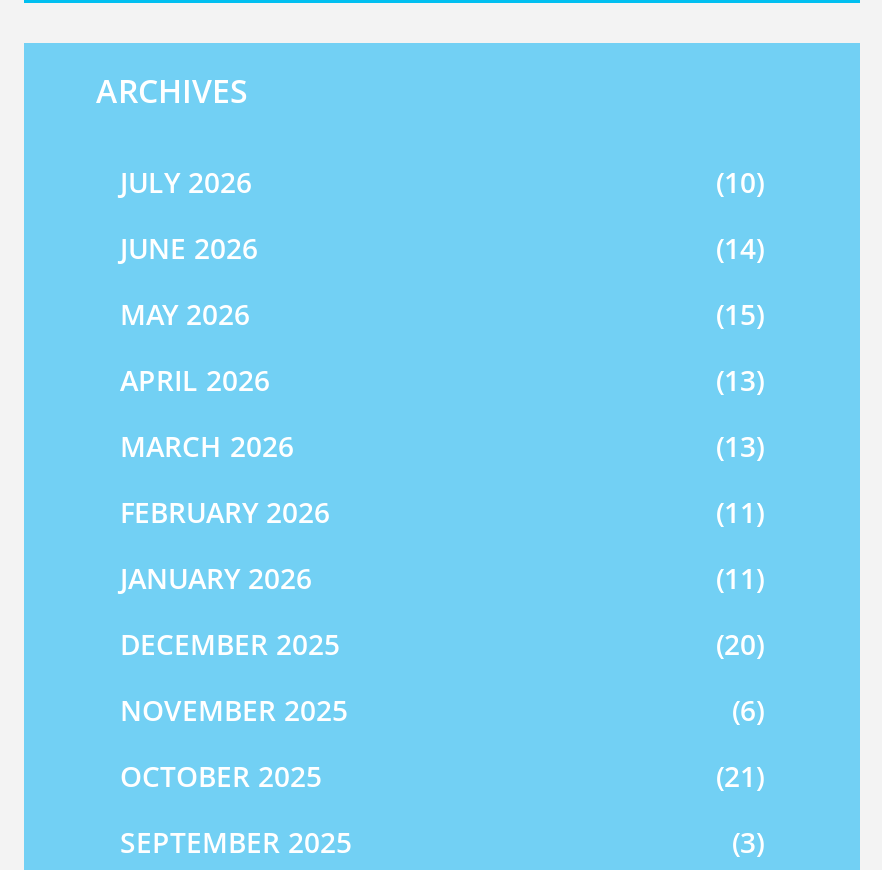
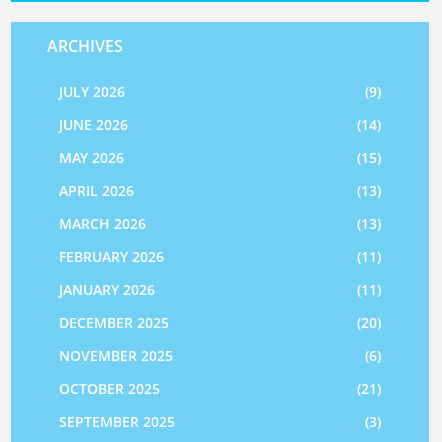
[716,163,764,201] (10) -> [365,82,381,101] (9)

